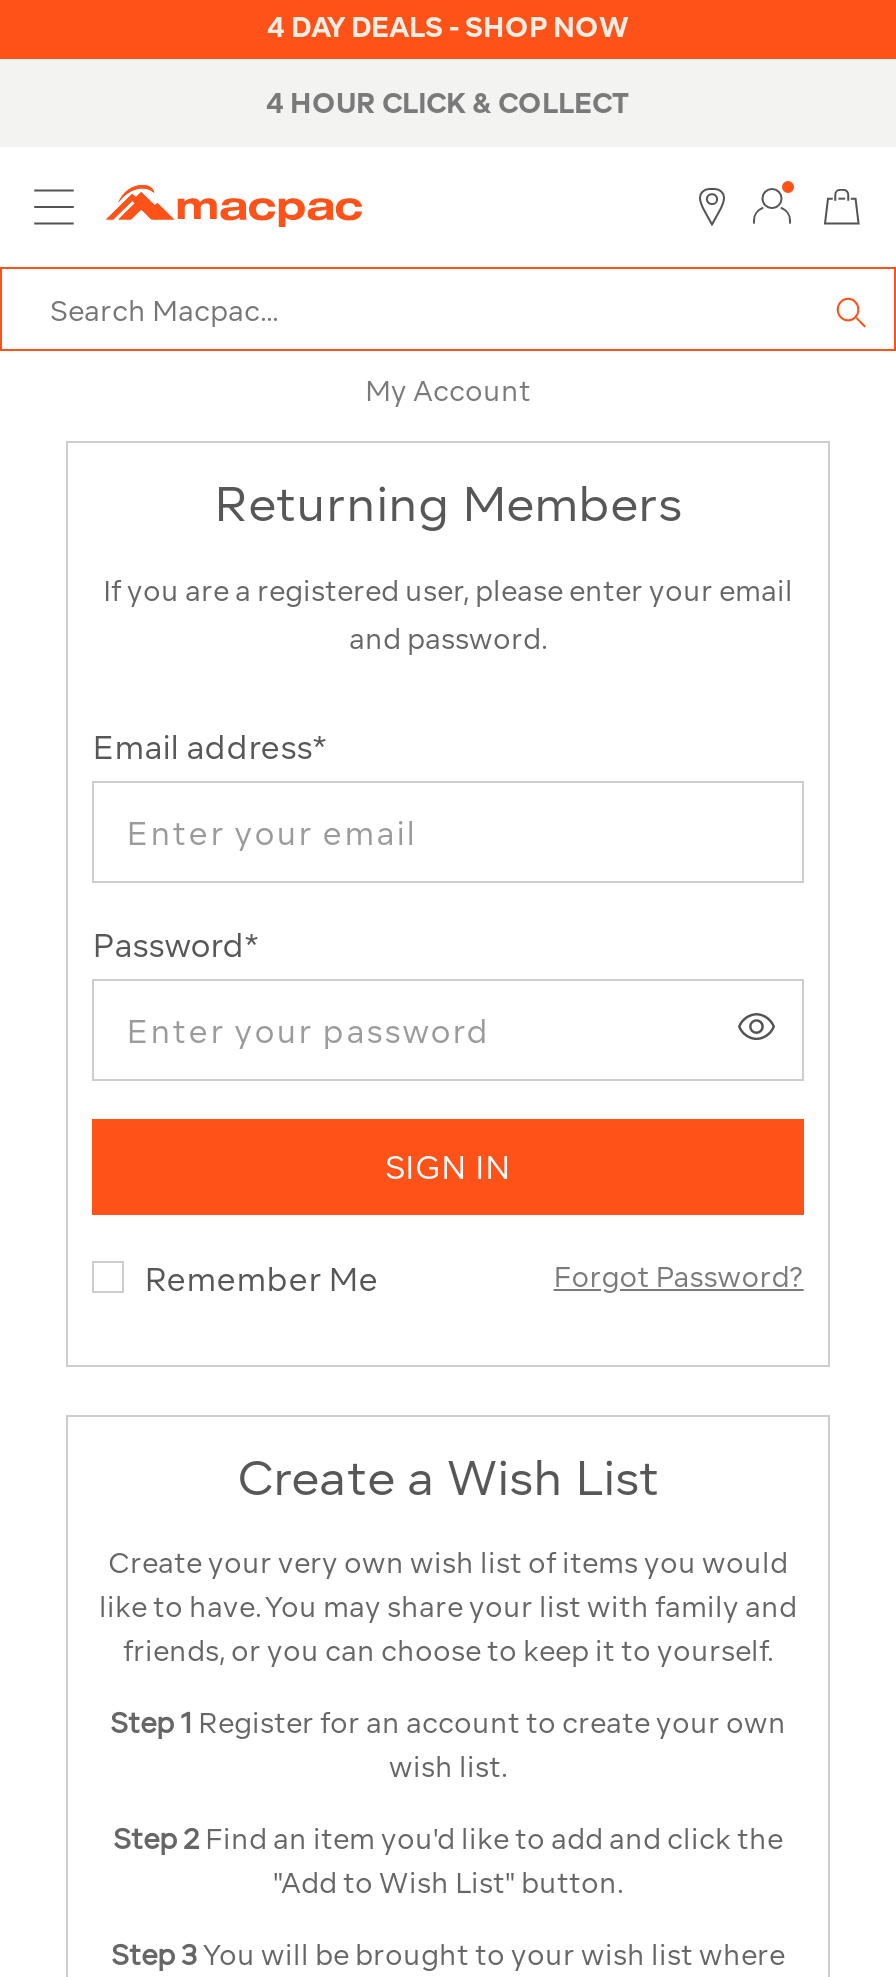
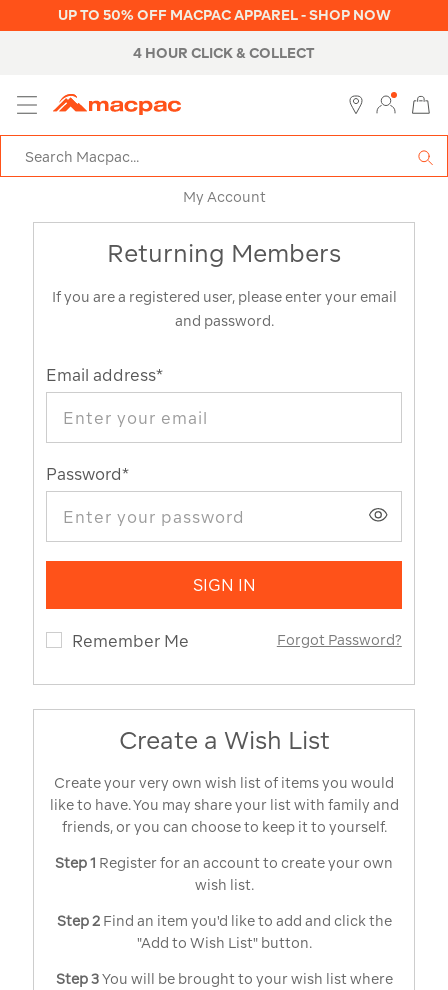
[267,11,629,43] 4 DAY DEALS - SHOP NOW -> [57,7,390,23] UP TO 50% OFF MACPAC APPAREL - SHOP NOW

